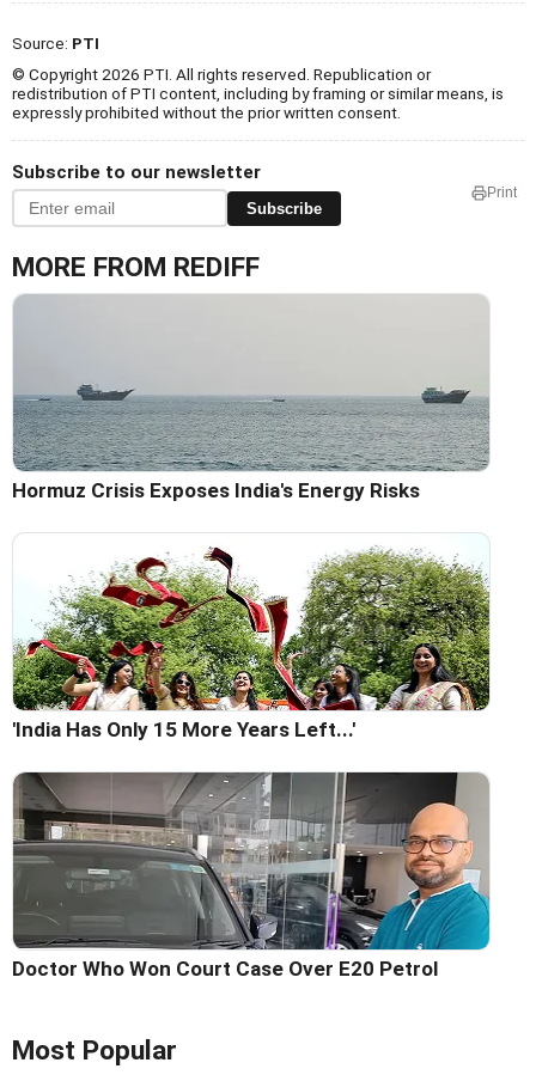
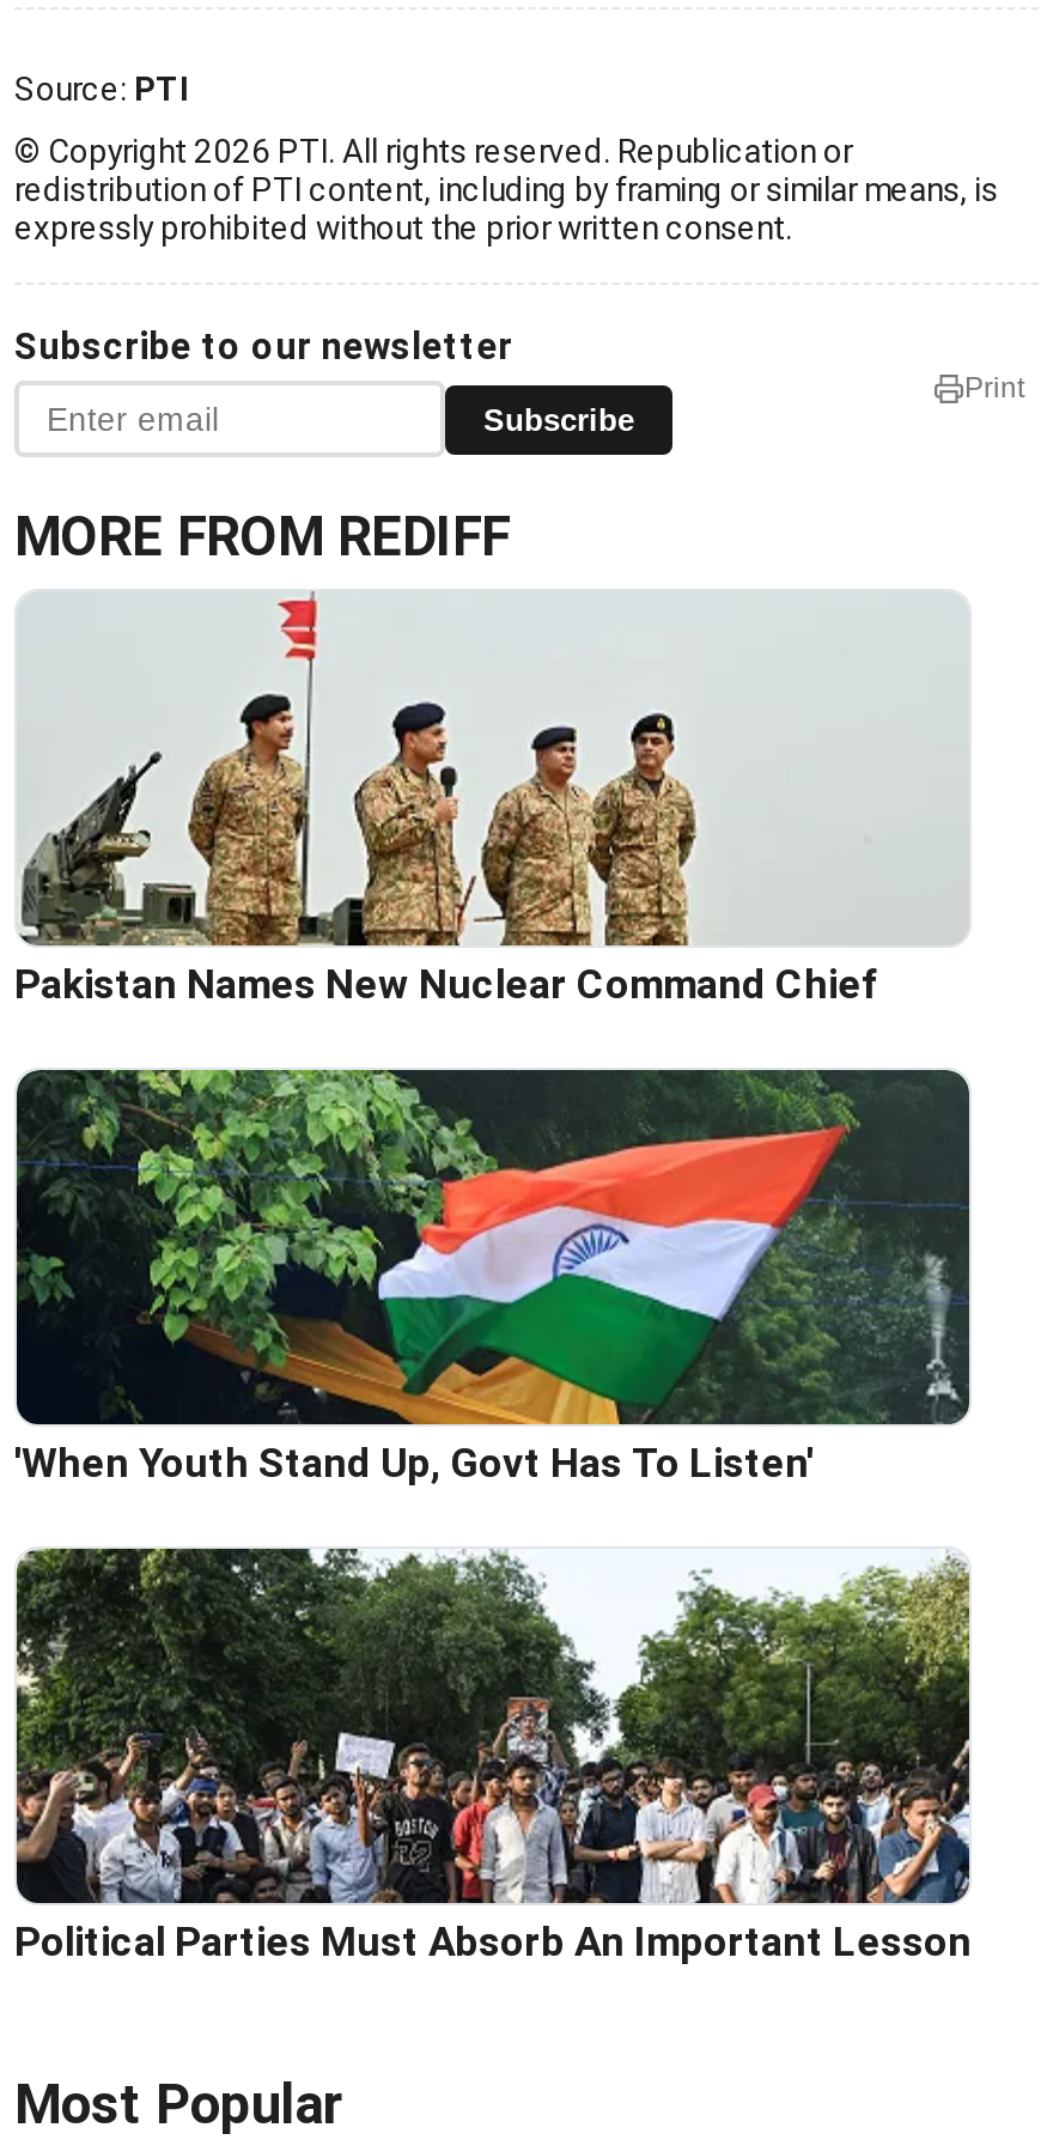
[12,299,489,503] [image] | Hormuz Crisis Exposes India's Energy Risks -> [14,596,967,1009] [image] | Pakistan Names New Nuclear Command Chief
[12,533,491,742] [image] | 'India Has Only 15 More Years Left...' -> [14,1068,972,1487] [image] | 'When Youth Stand Up, Govt Has To Listen'
[12,771,491,981] [image] | Doctor Who Won Court Case Over E20 Petrol -> [14,1546,972,1966] [image] | Political Parties Must Absorb An Important Lesson

